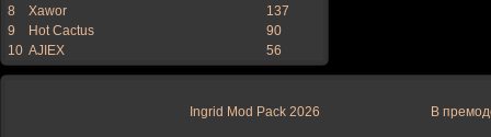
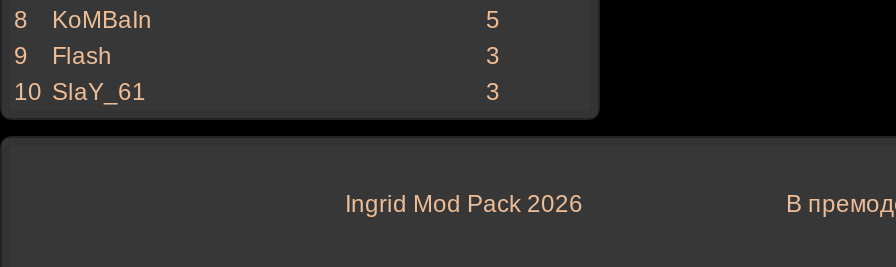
[28,3,289,19] Xawor | 137 -> [52,6,500,34] KoMBaIn | 5
[8,23,282,58] Hot Cactus | 90 | 10 AJIEX | 56 -> [14,42,500,106] Flash | 3 | 10 SlaY_61 | 3

